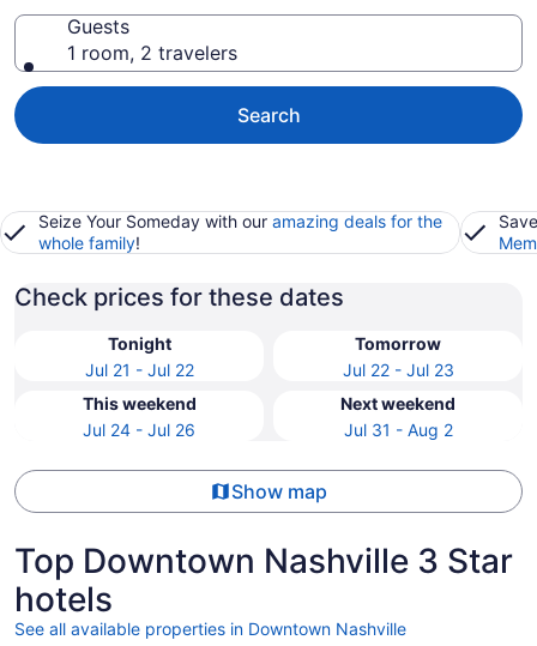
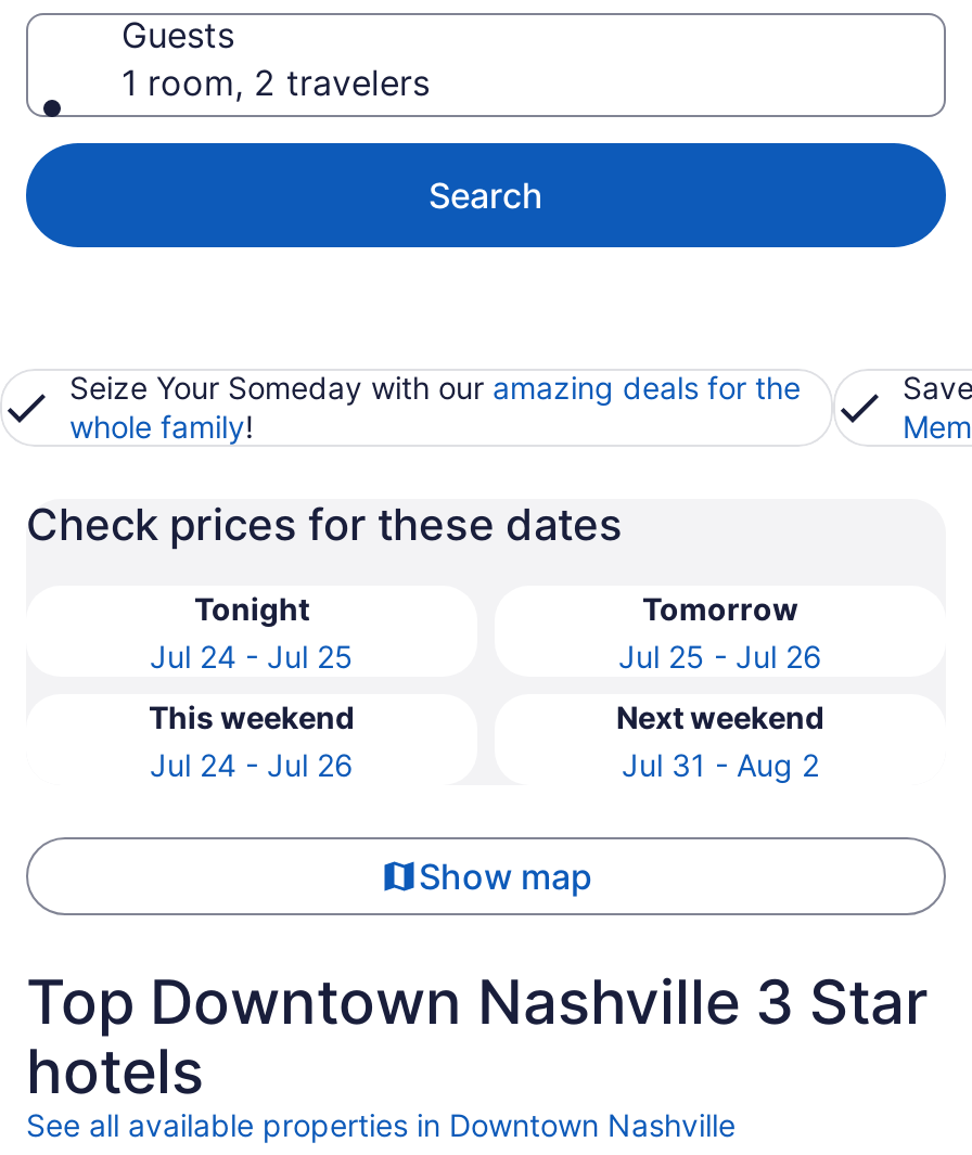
[85,360,194,380] Jul 21 - Jul 22 -> [150,638,354,675] Jul 24 - Jul 25
[342,360,454,380] Jul 22 - Jul 23 -> [618,638,822,675] Jul 25 - Jul 26

